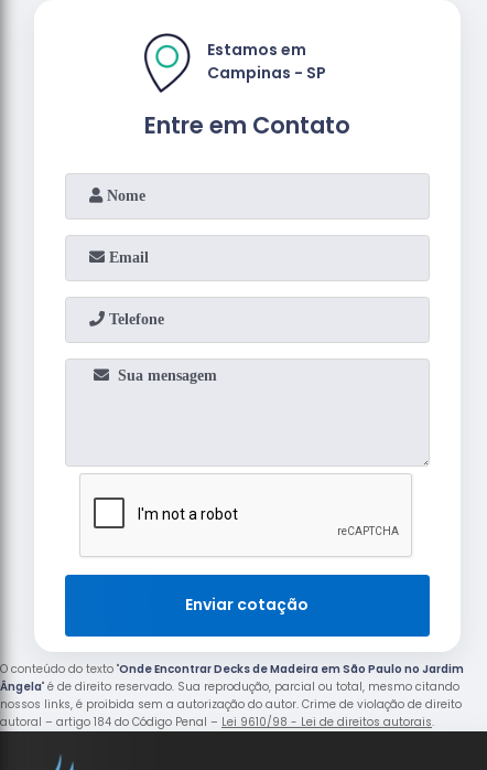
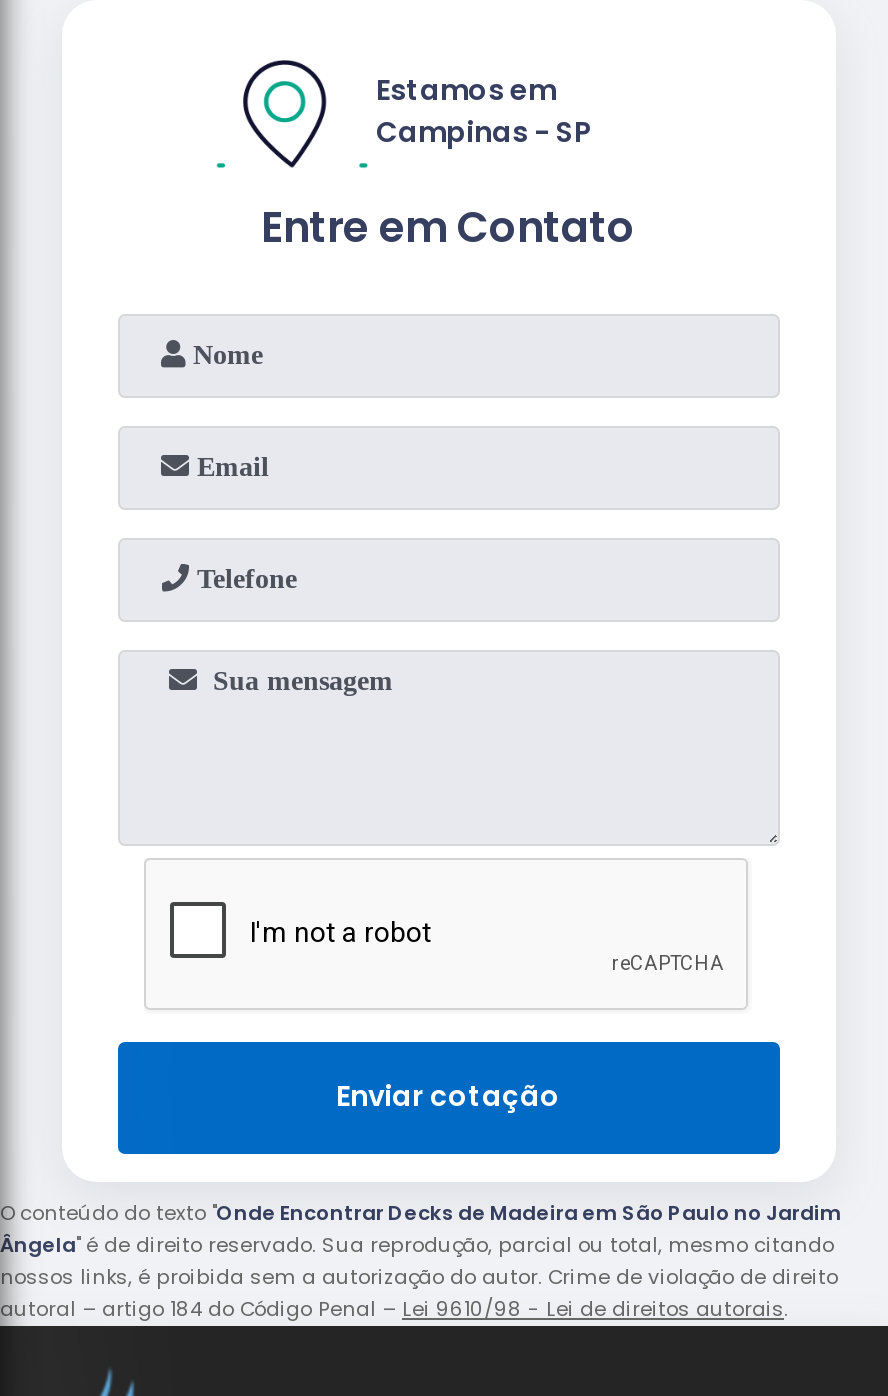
[133,33,202,93] [image] -> [240,58,344,160] [image]

